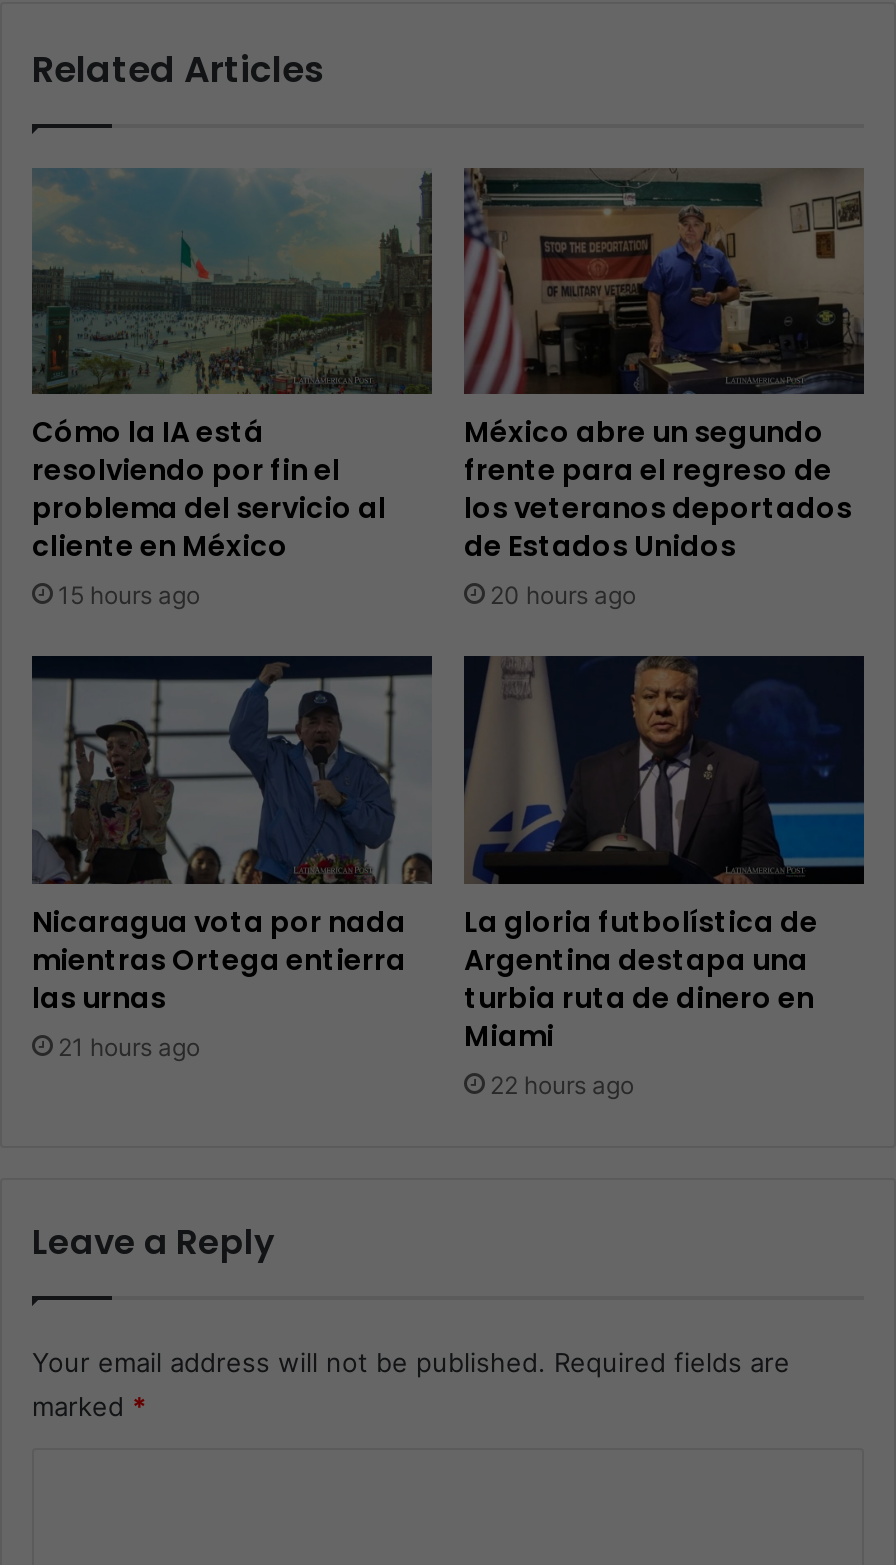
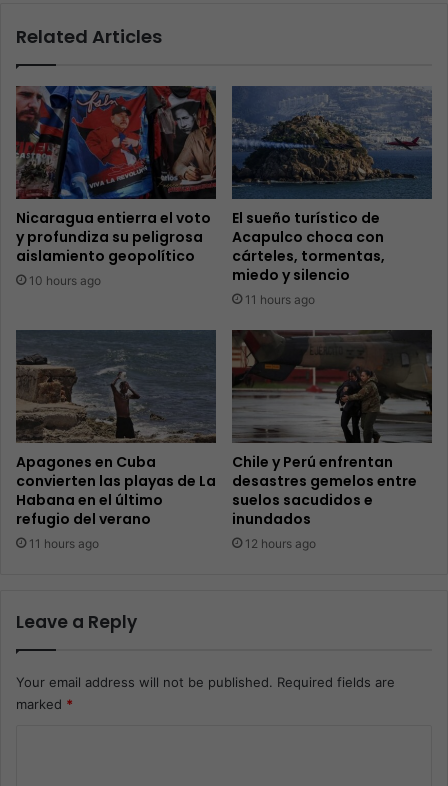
[30,168,434,611] [image] | Cómo la IA está | resolviendo por fin el | problema del servicio al | cliente en México | 15 hours ago -> [15,85,217,288] [image] | Nicaragua entierra el voto | y profundiza su peligrosa | aislamiento geopolítico | 10 hours ago
[462,166,866,611] [image] | México abre un segundo | frente para el regreso de | los veteranos deportados | de Estados Unidos | 20 hours ago -> [231,85,433,307] [image] | El sueño turístico de | Acapulco choca con | cárteles, tormentas, | miedo y silencio | 11 hours ago
[32,654,432,1062] [image] | Nicaragua vota por nada | mientras Ortega entierra | las urnas | 21 hours ago -> [15,329,217,551] [image] | Apagones en Cuba | convierten las playas de La | Habana en el último | refugio del verano | 11 hours ago
[462,654,866,1100] [image] | La gloria futbolística de | Argentina destapa una | turbia ruta de dinero en | Miami | 22 hours ago -> [231,329,433,551] [image] | Chile y Perú enfrentan | desastres gemelos entre | suelos sacudidos e | inundados | 12 hours ago

